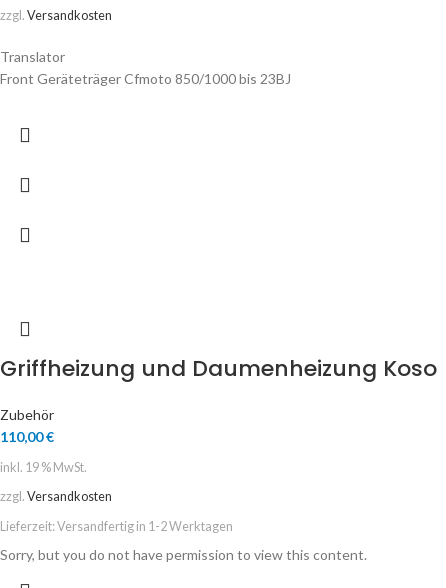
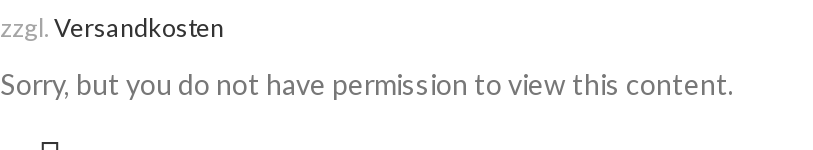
[0,48,291,87] Translator | Front Geräteträger Cfmoto 850/1000 bis 23BJ -> none
[0,353,437,534] Griffheizung und Daumenheizung Koso | Zubehör | 110,00€ | inkl. 19 % MwSt. | zzgl. Versandkosten | Lieferzeit: Versandfertig in 1-2 Werktagen -> none

